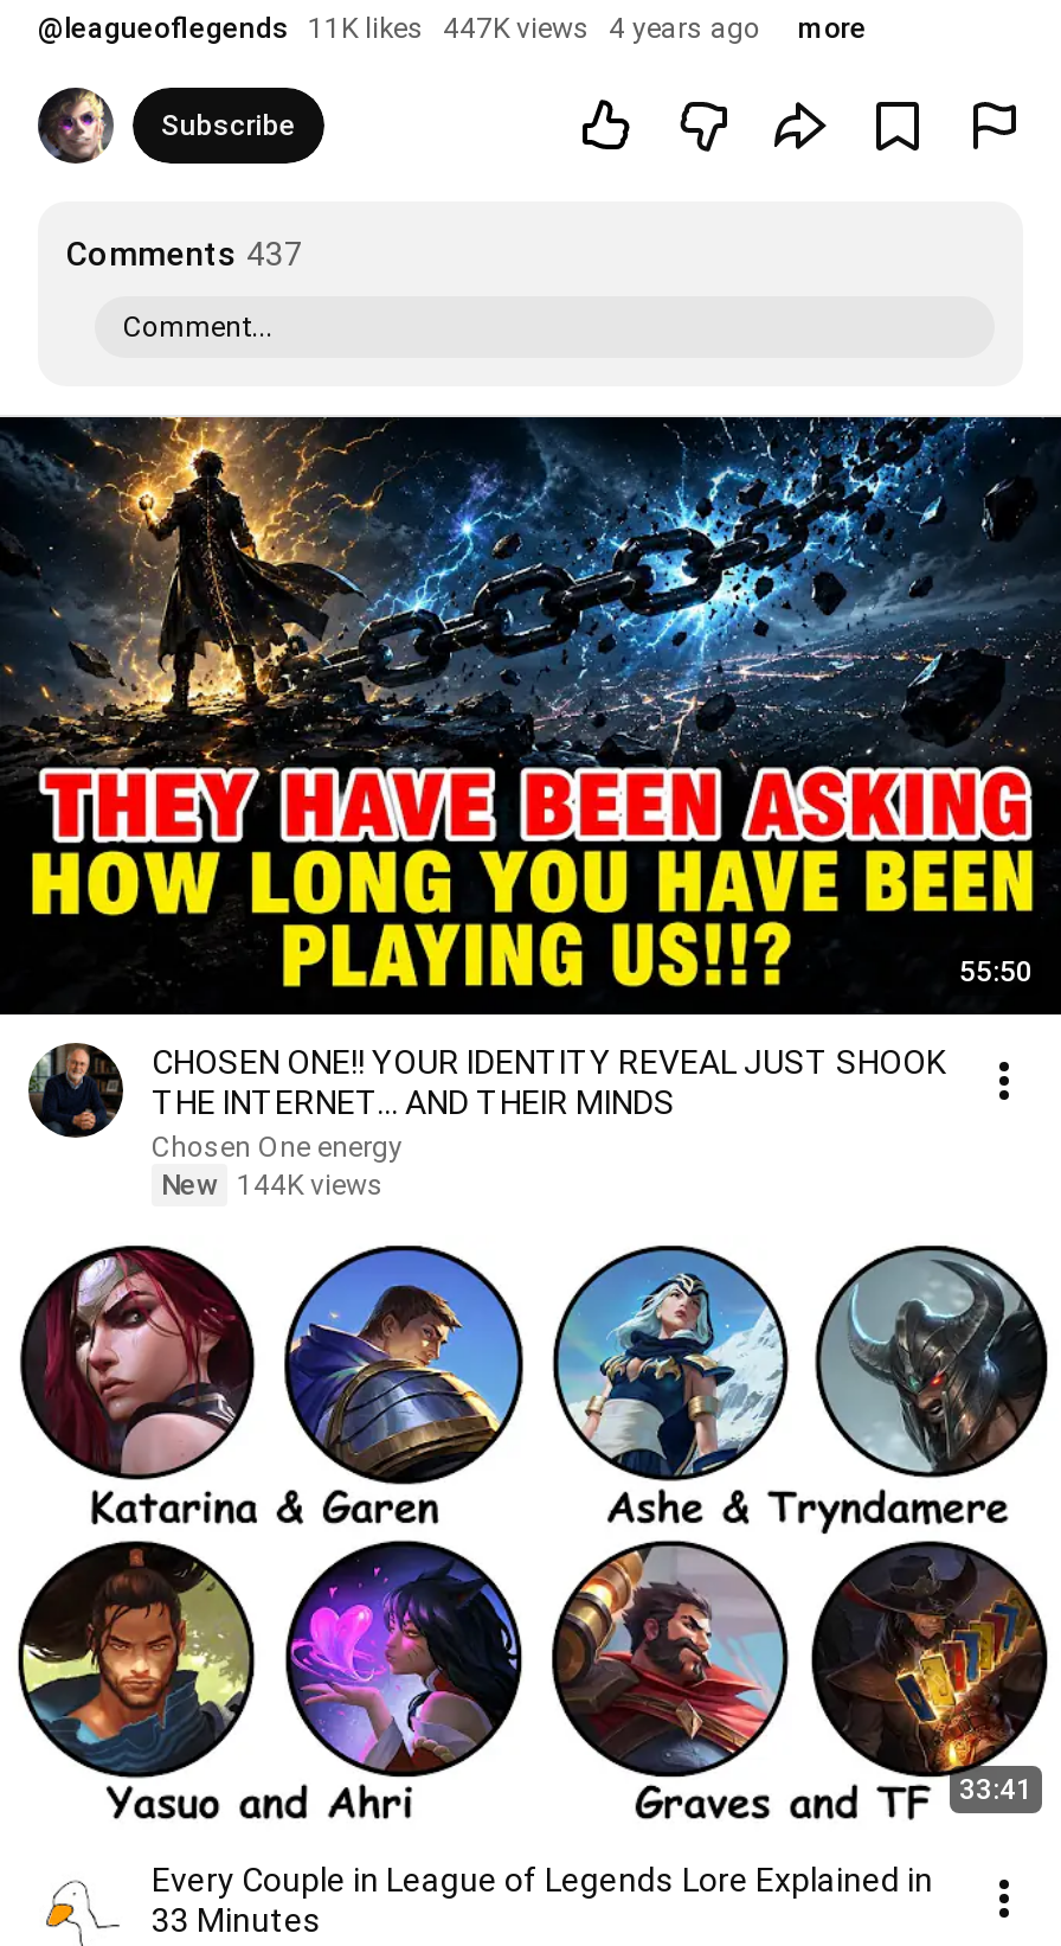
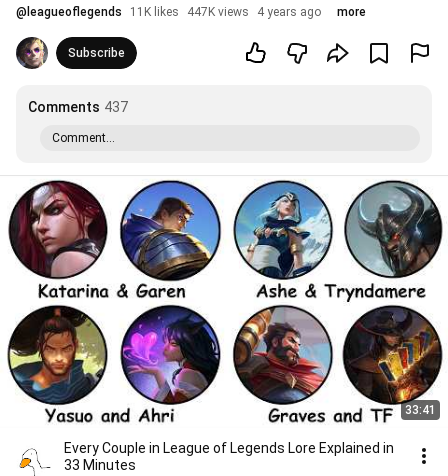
[7,415,1054,1202] [image] | 55:50 | CHOSEN ONE!! YOUR IDENTITY REVEAL JUST SHOOK | THE INTERNET... AND THEIR MINDS | Chosen One energy | New 144K views -> none
[26,1041,118,1140] [image] -> none

